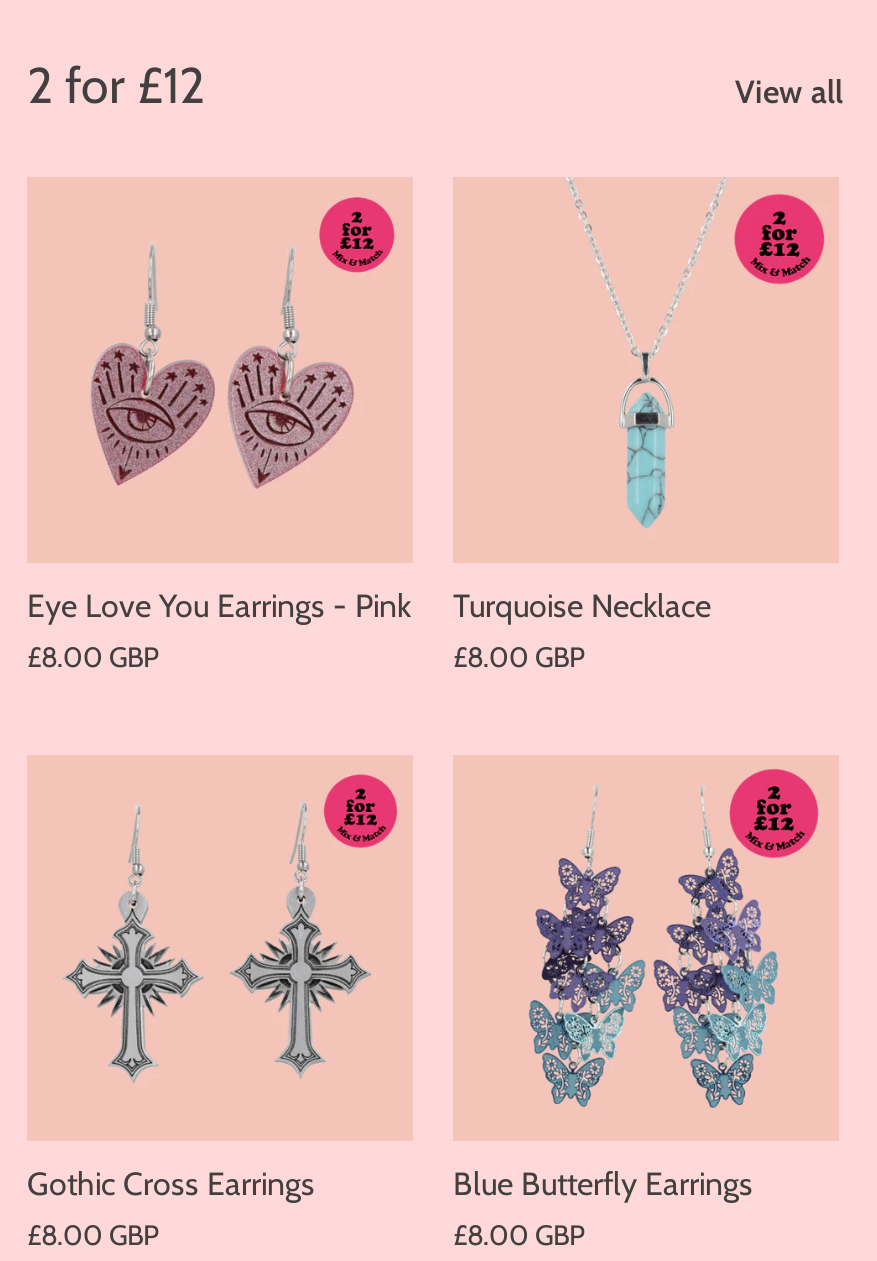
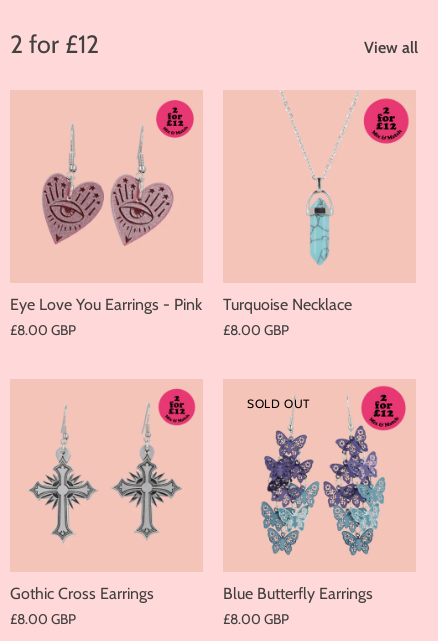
none -> [247,396,310,411] SOLD OUT

